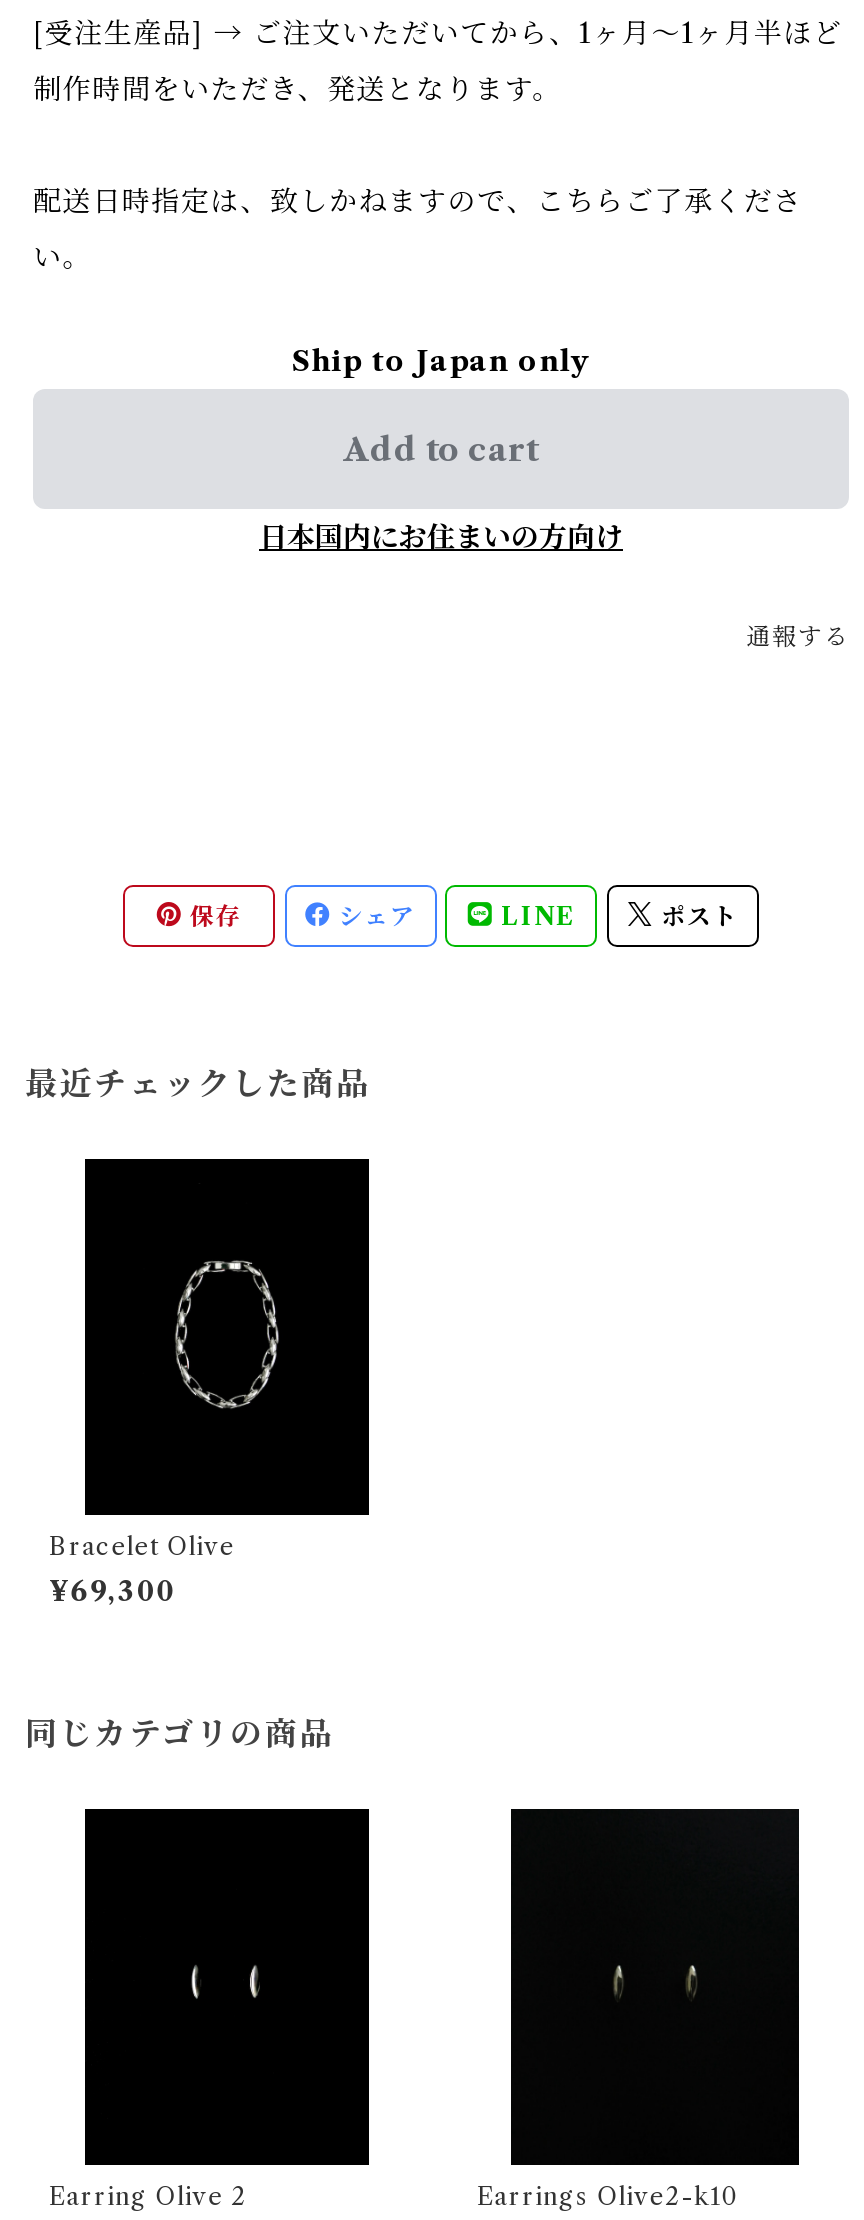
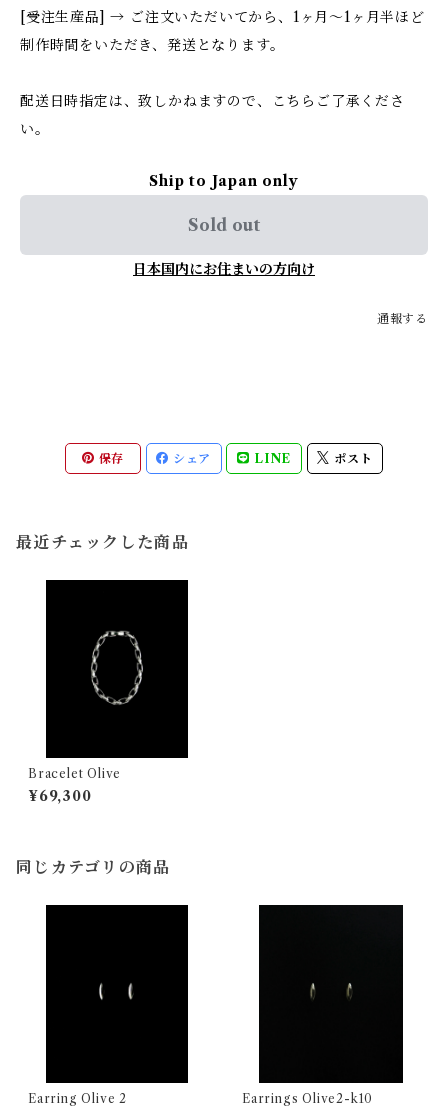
[344,429,538,469] Add to cart -> [188,215,260,235] Sold out

